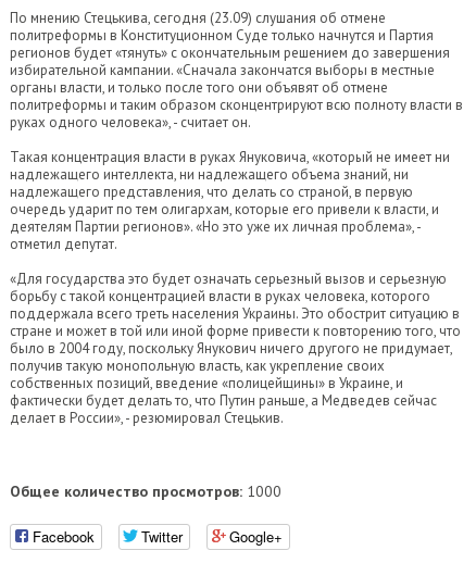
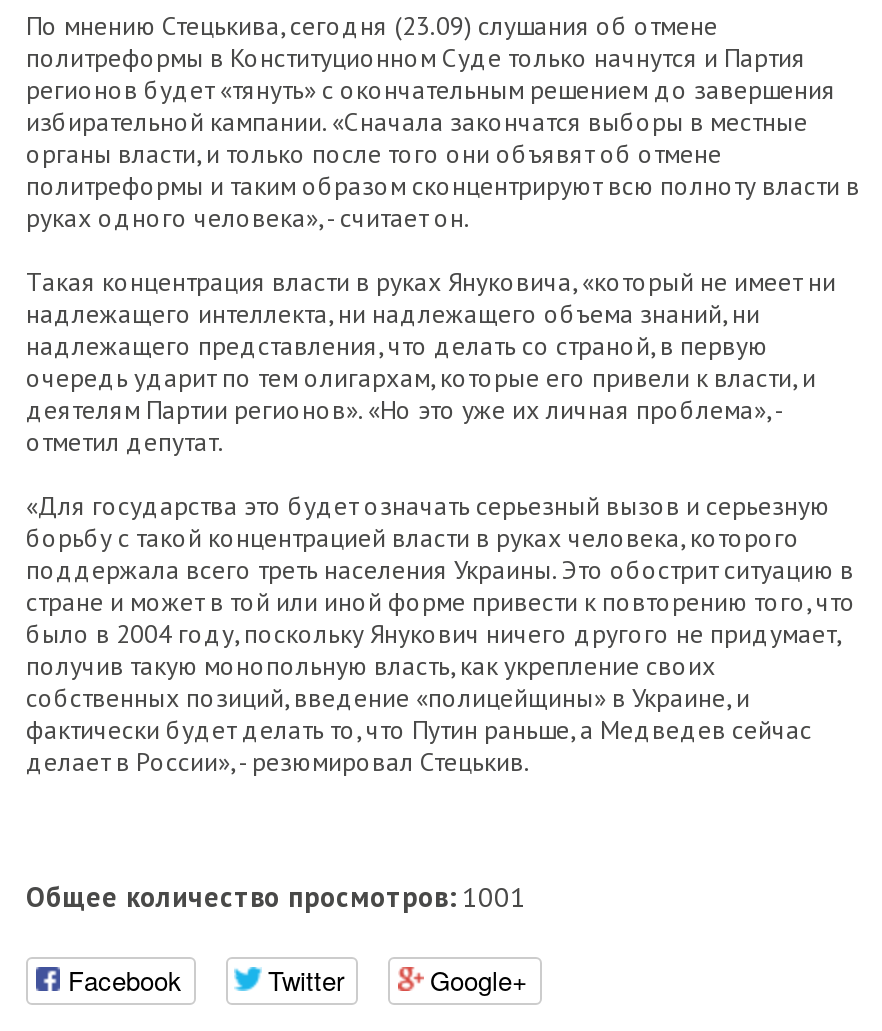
[10,481,281,501] Общее количество просмотров: 1000 -> [26,879,526,915] Общее количество просмотров: 1001

